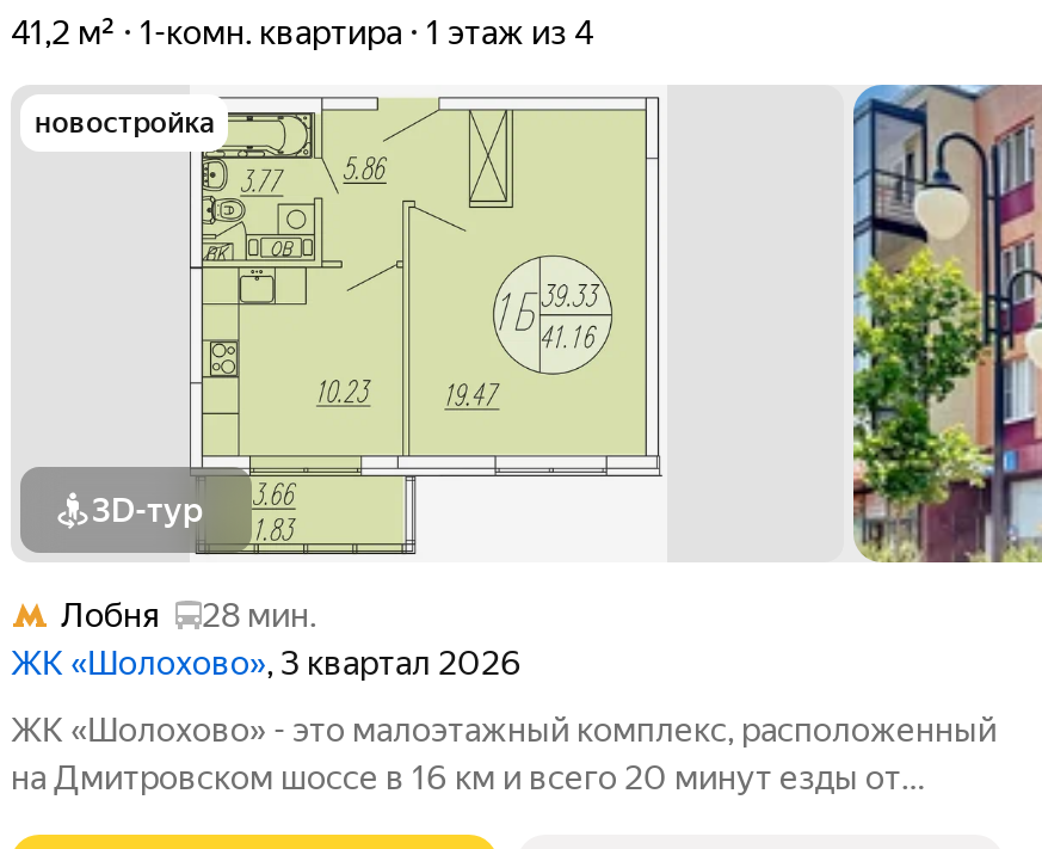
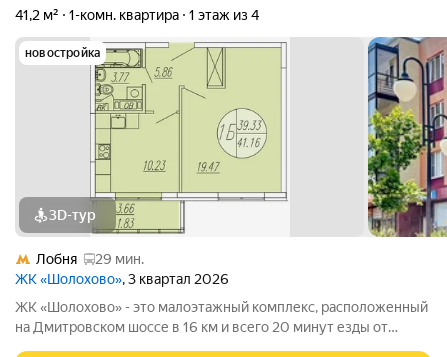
[61,596,316,634] Лобня 28 мин. -> [36,251,144,267] Лобня 29 мин.

